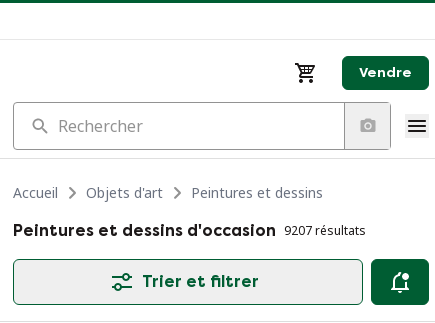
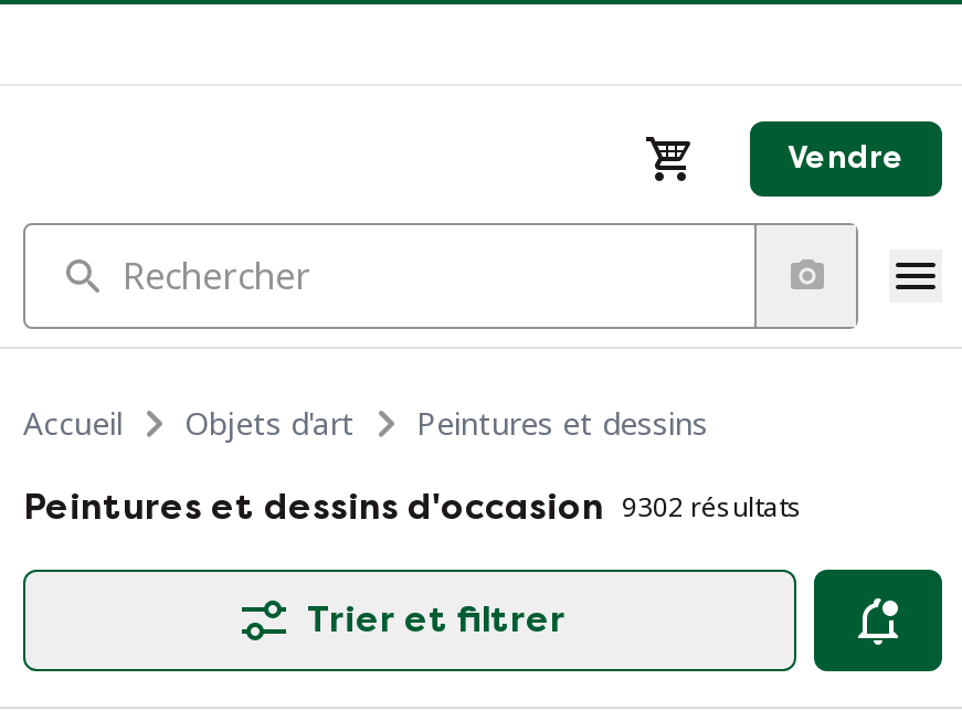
[13,221,366,240] Peintures et dessins d'occasion 9207 résultats -> [23,486,803,528] Peintures et dessins d'occasion 9302 résultats

